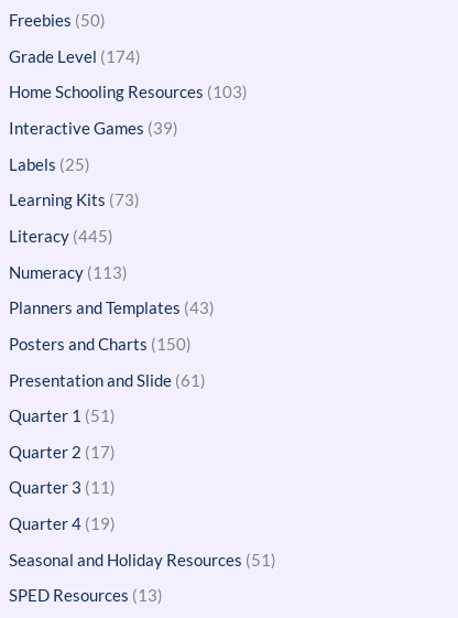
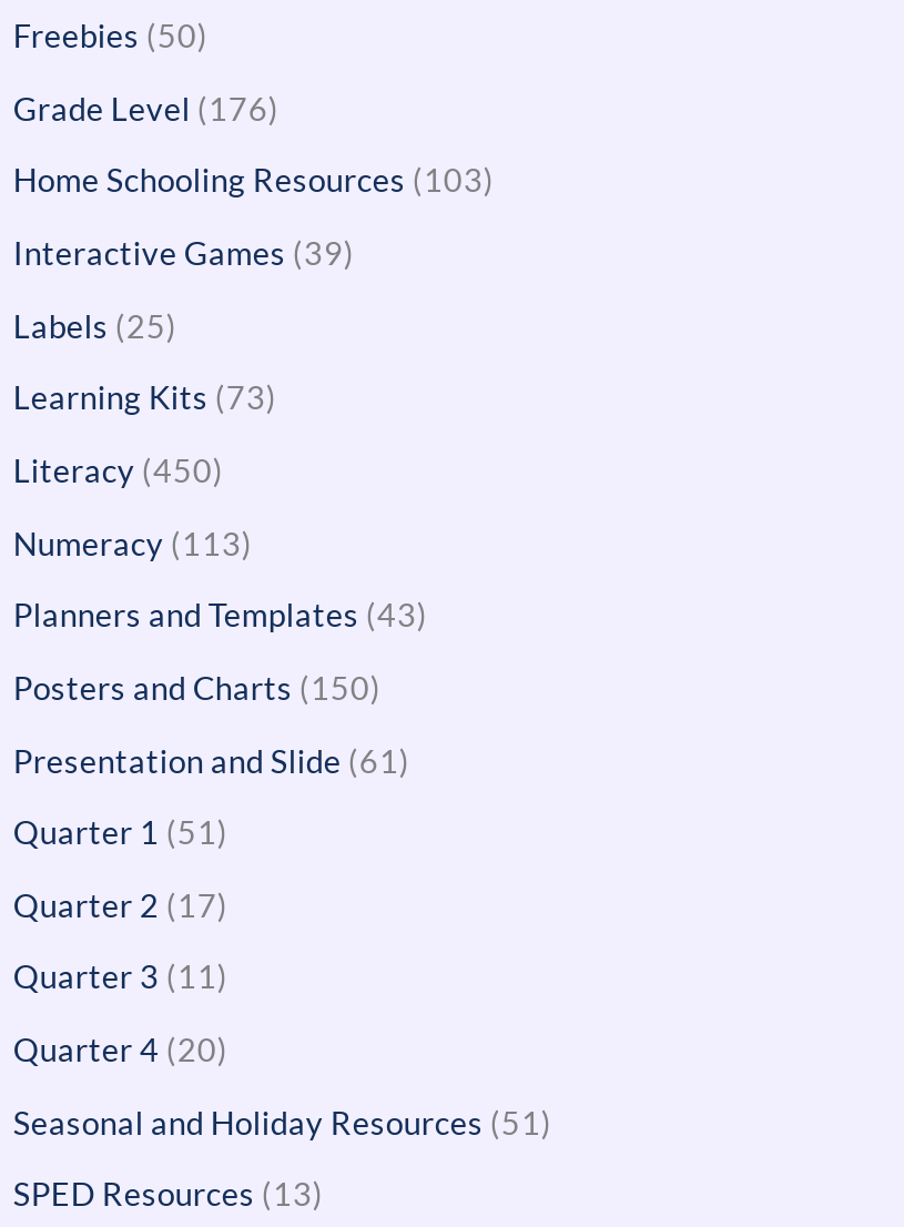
[9,47,141,66] Grade Level (174) -> [13,89,279,127] Grade Level (176)
[9,227,113,246] Literacy (445) -> [13,452,224,489] Literacy (450)
[9,515,115,533] Quarter 4 (19) -> [13,1031,228,1069] Quarter 4 (20)

